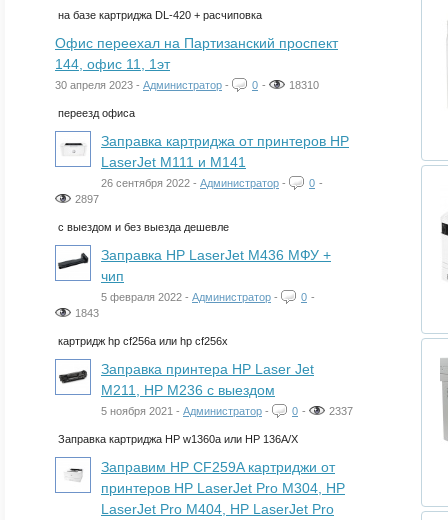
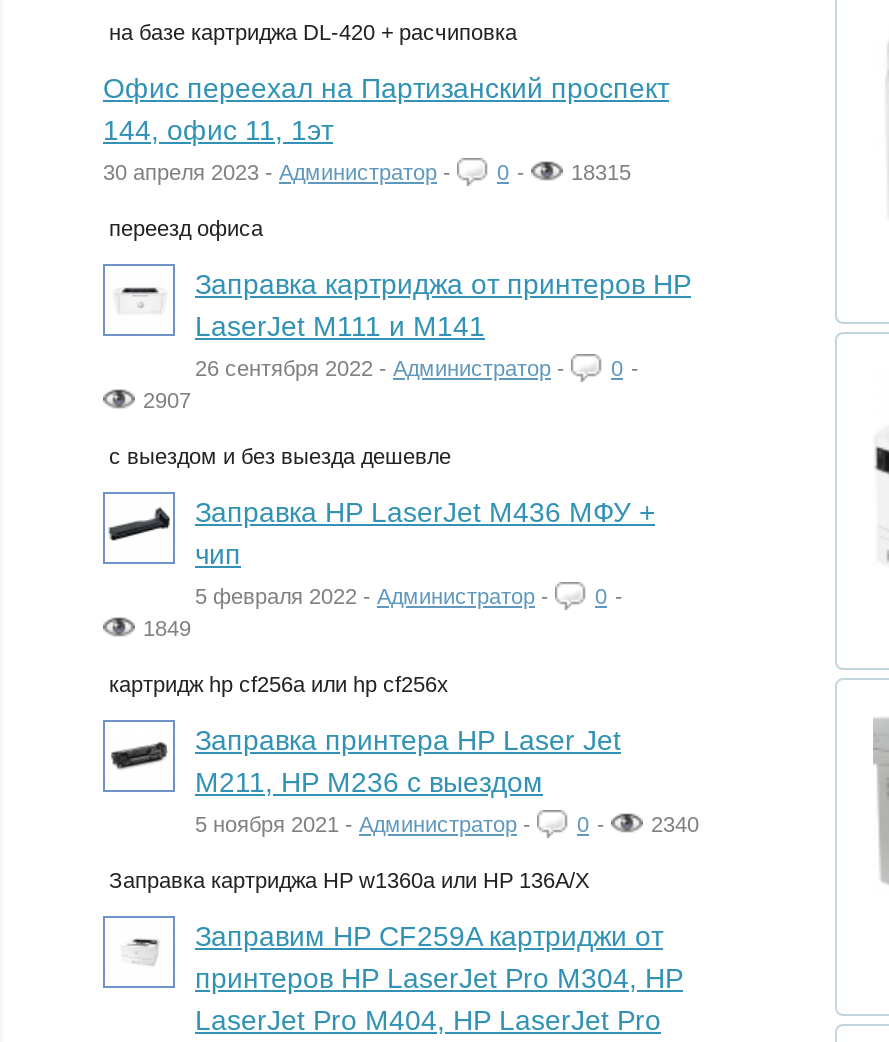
[55,78,319,90] 30 апреля 2023 - Администратор - 0 - 18310 -> [103,159,631,183] 30 апреля 2023 - Администратор - 0 - 18315
[75,192,99,204] 2897 -> [143,387,191,411] 2907
[75,306,99,318] 1843 -> [143,615,191,639] 1849
[101,404,353,416] 5 ноября 2021 - Администратор - 0 - 2337 -> [195,811,699,835] 5 ноября 2021 - Администратор - 0 - 2340

